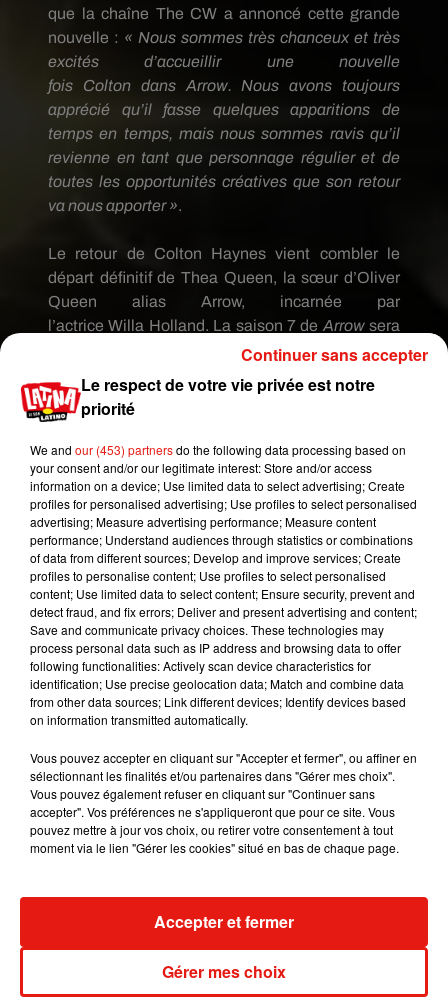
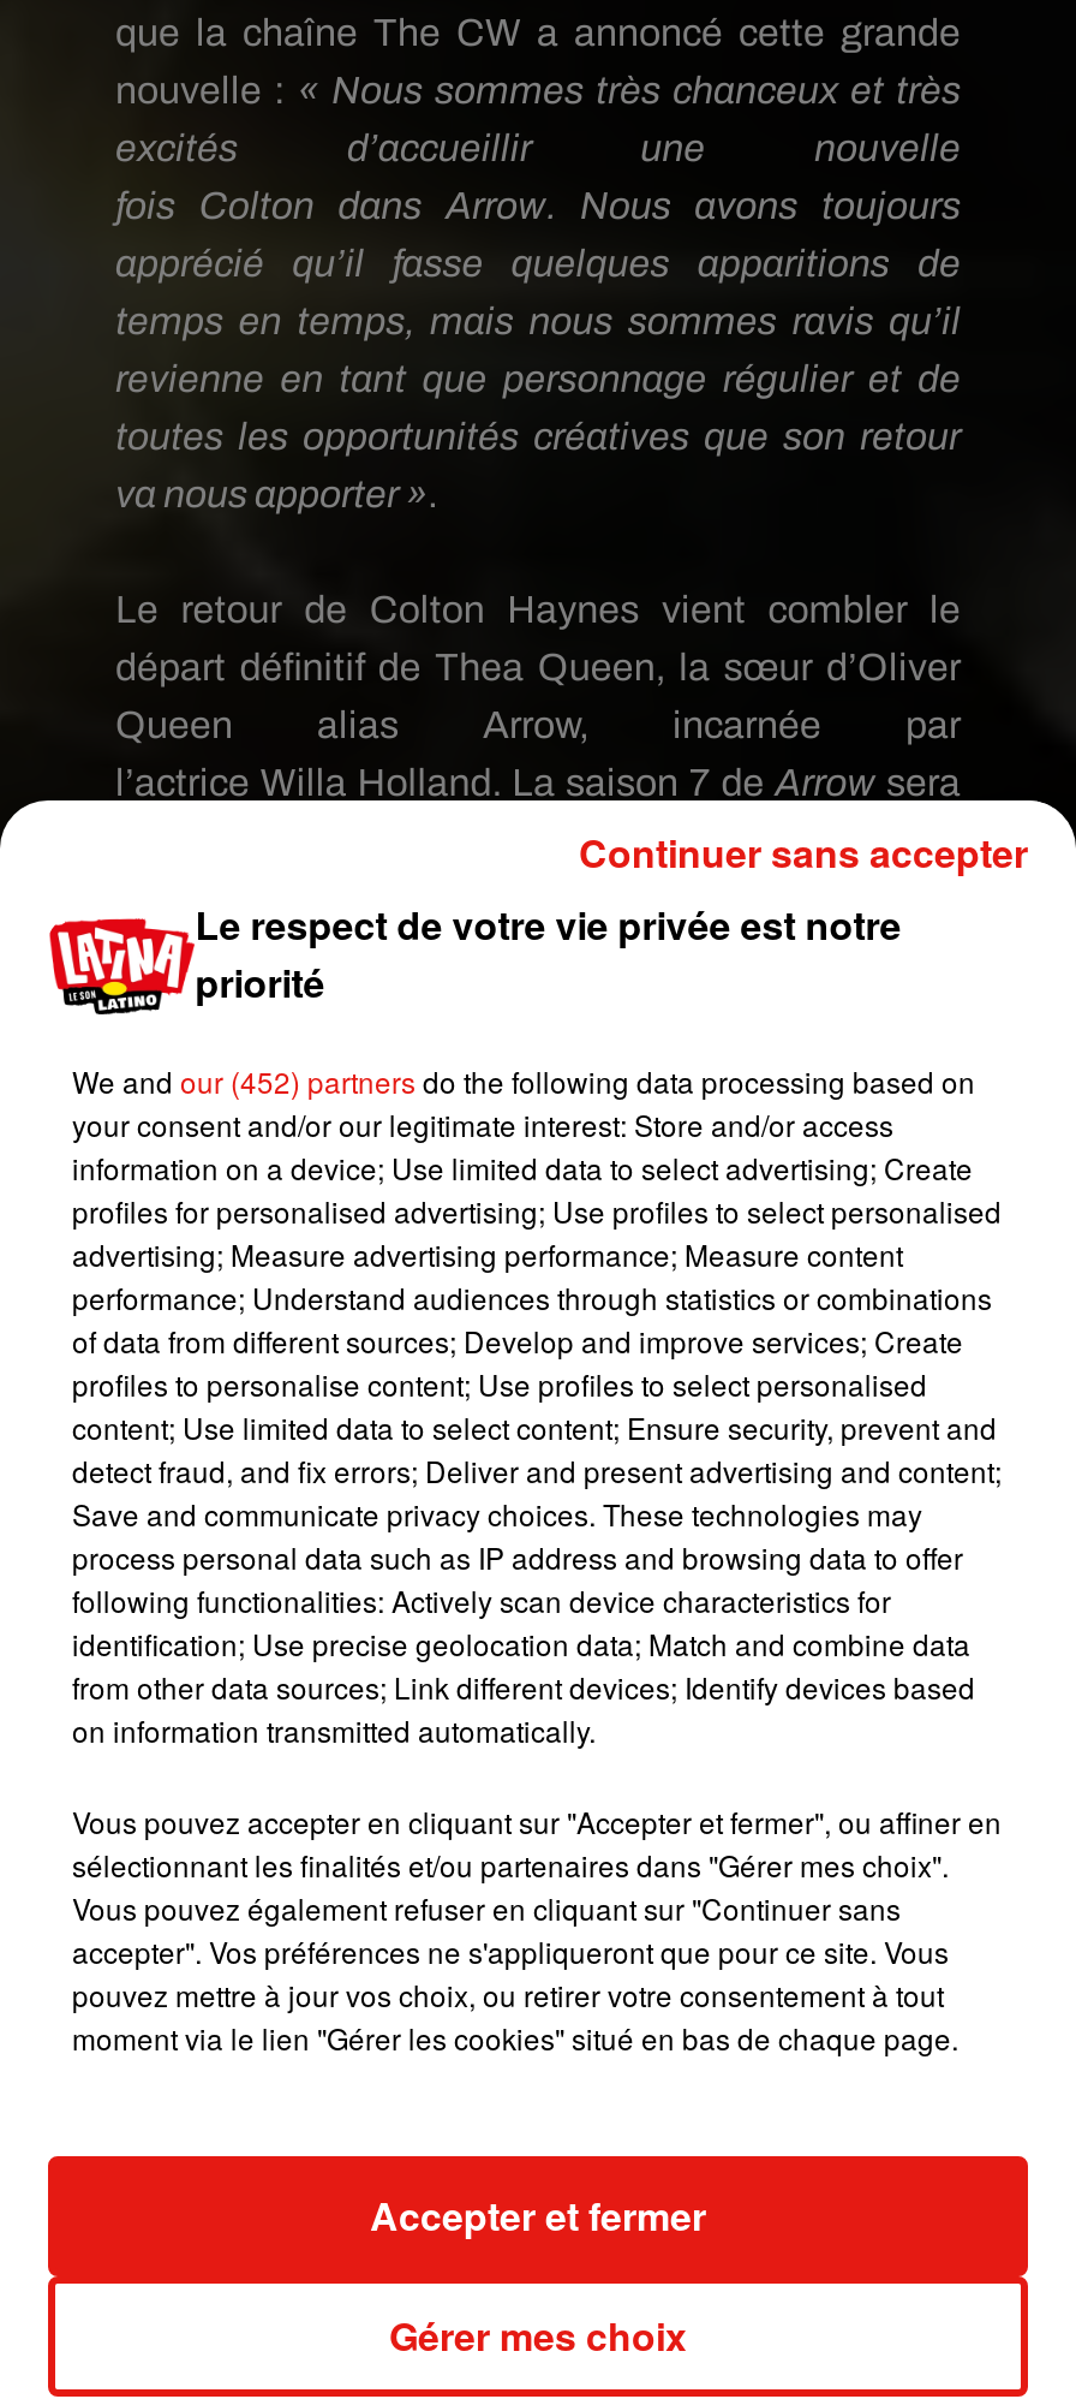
[30,441,406,458] We and our (453) partners do the following data processing based on -> [72,1060,975,1101] We and our (452) partners do the following data processing based on

